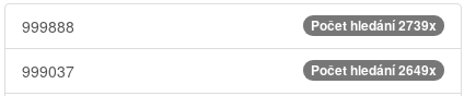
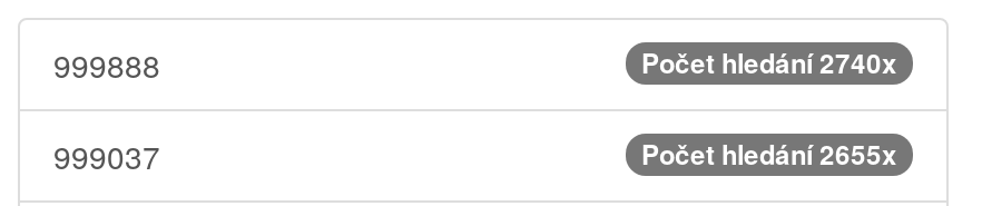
[311,15,437,35] Počet hledání 2739x -> [641,42,897,82] Počet hledání 2740x
[311,60,437,80] Počet hledání 2649x -> [641,134,897,174] Počet hledání 2655x

